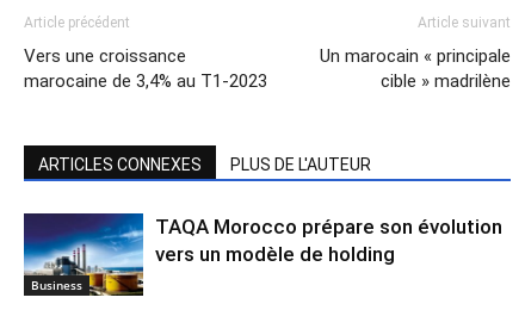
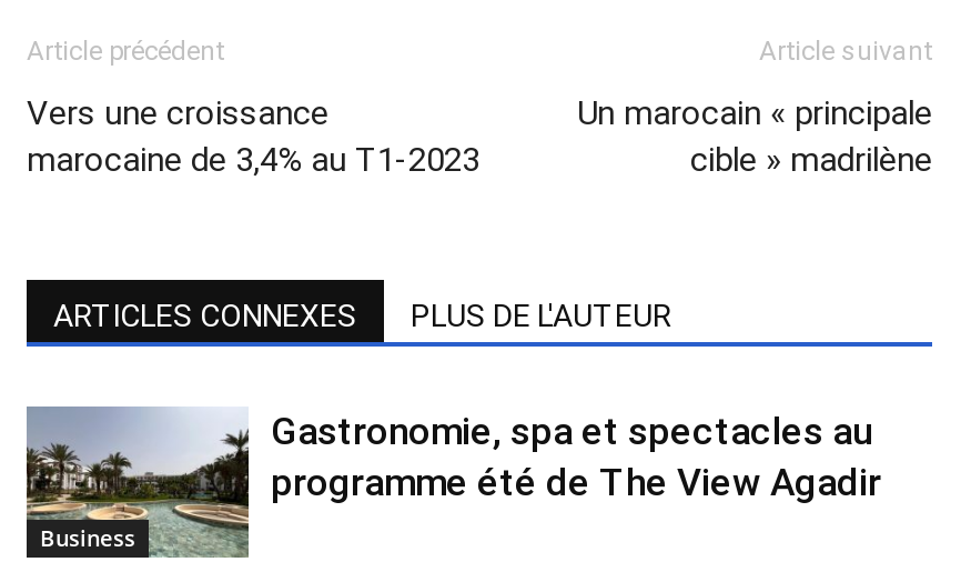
[23,212,502,297] [image] | TAQA Morocco prépare son évolution | vers un modèle de holding -> [24,405,881,559] [image] | Gastronomie, spa et spectacles au | programme été de The View Agadir

